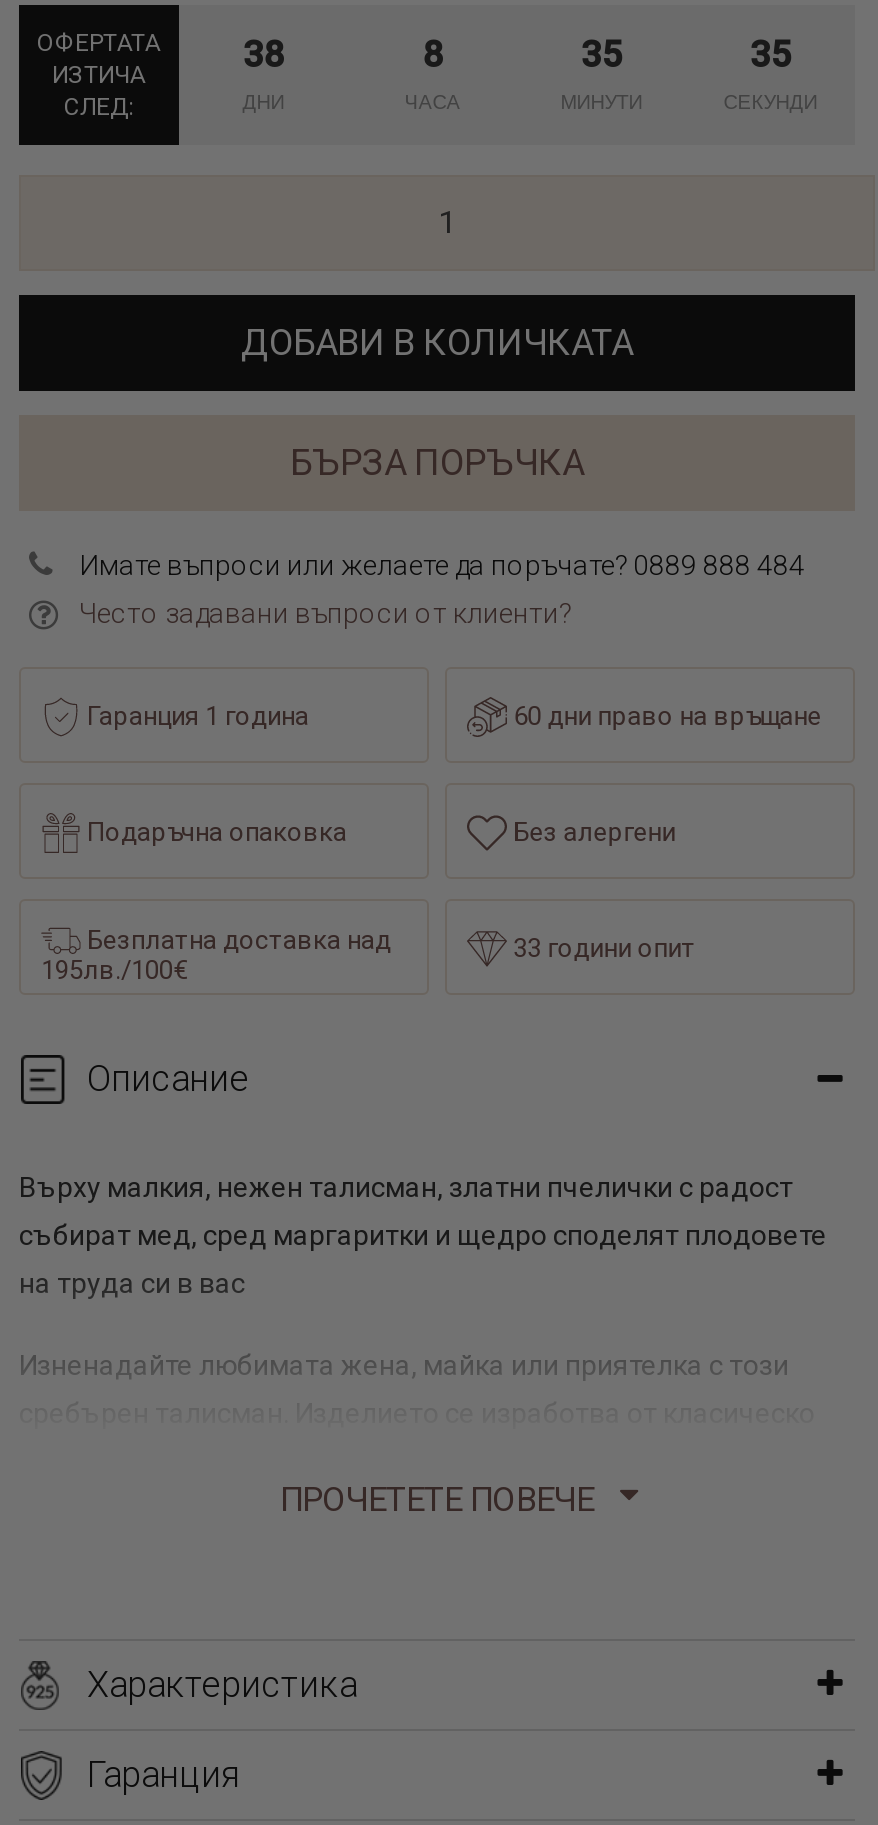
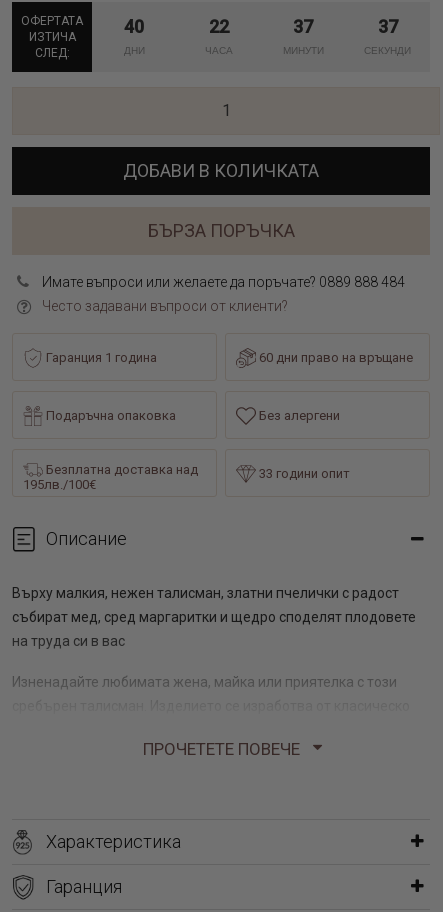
[243,33,283,75] 38 -> [124,16,144,37] 40
[423,33,443,75] 8 -> [209,16,229,37] 22
[581,33,621,75] 35 -> [293,16,313,37] 37
[751,33,791,75] 35 -> [378,16,398,37] 37

